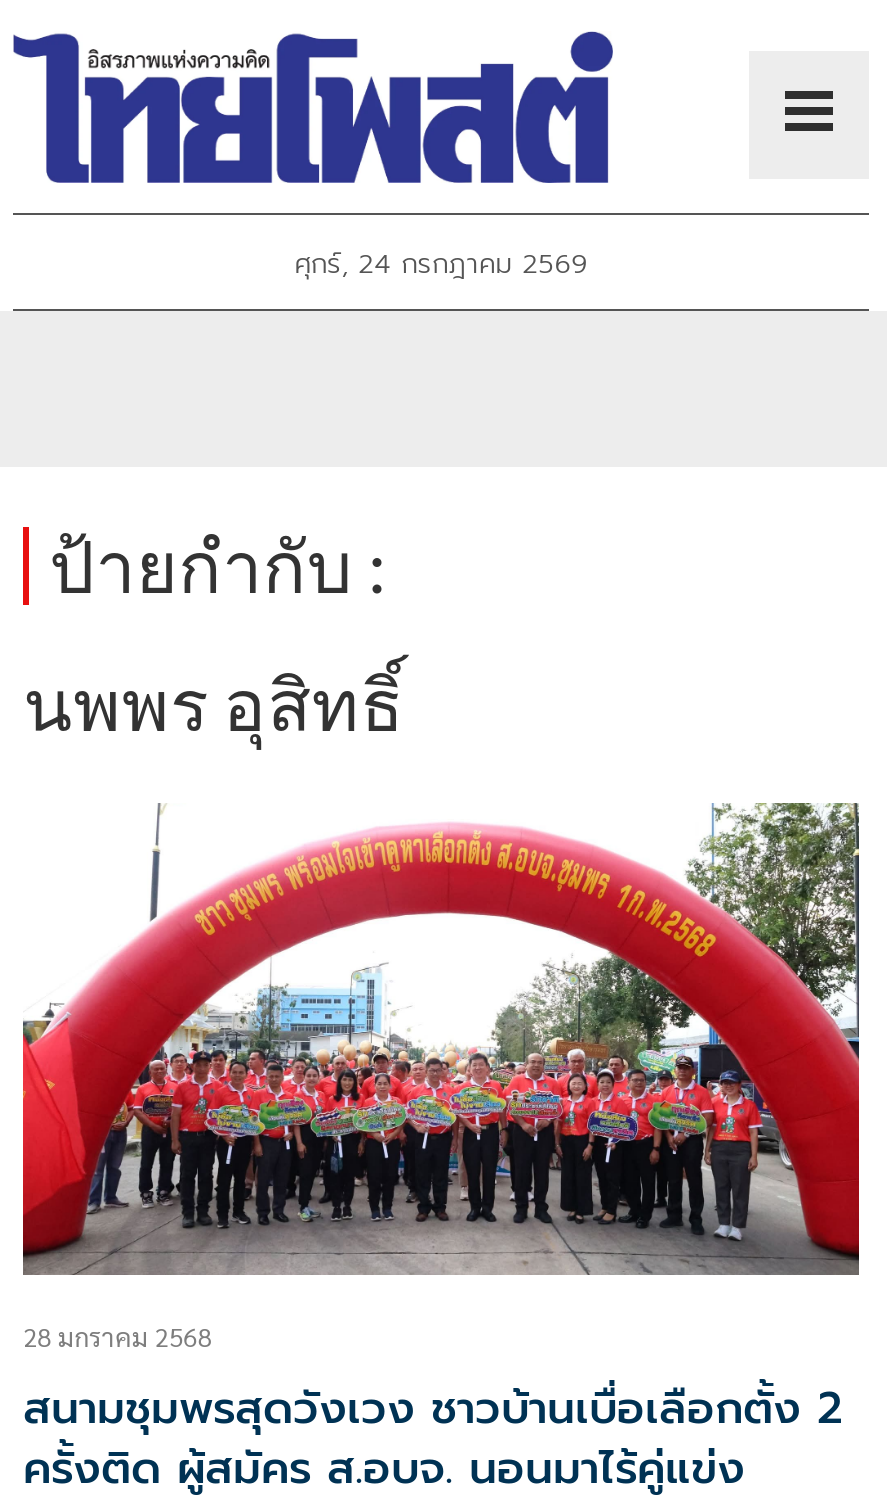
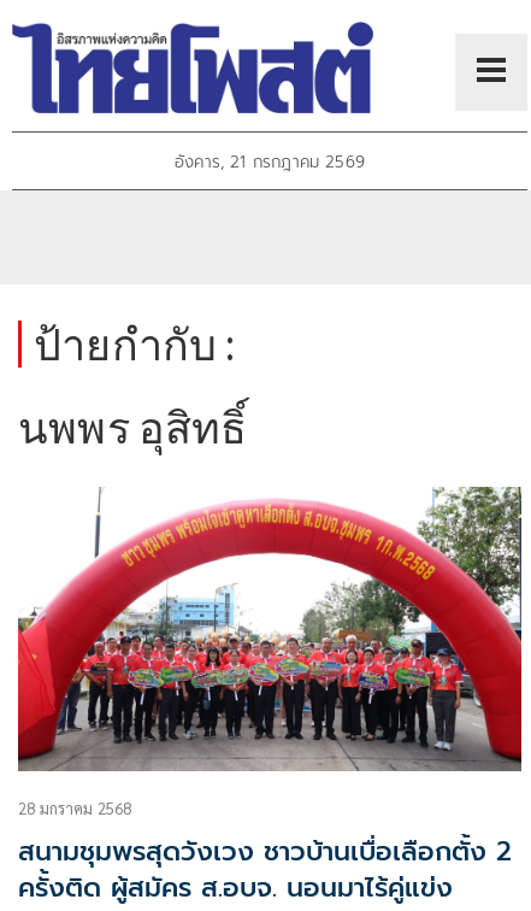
[294,244,588,286] ศุกร์, 24 กรกฎาคม 2569 -> [175,150,365,175] อังคาร, 21 กรกฎาคม 2569

